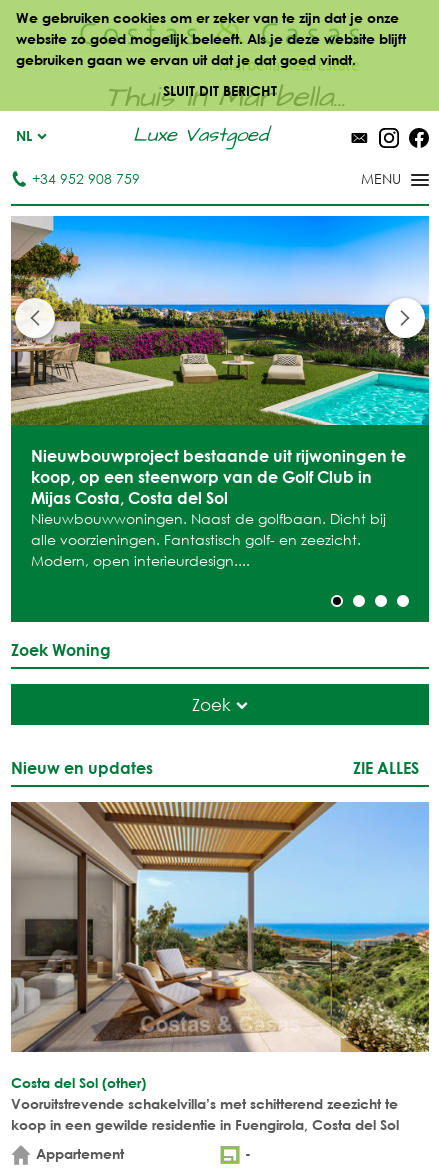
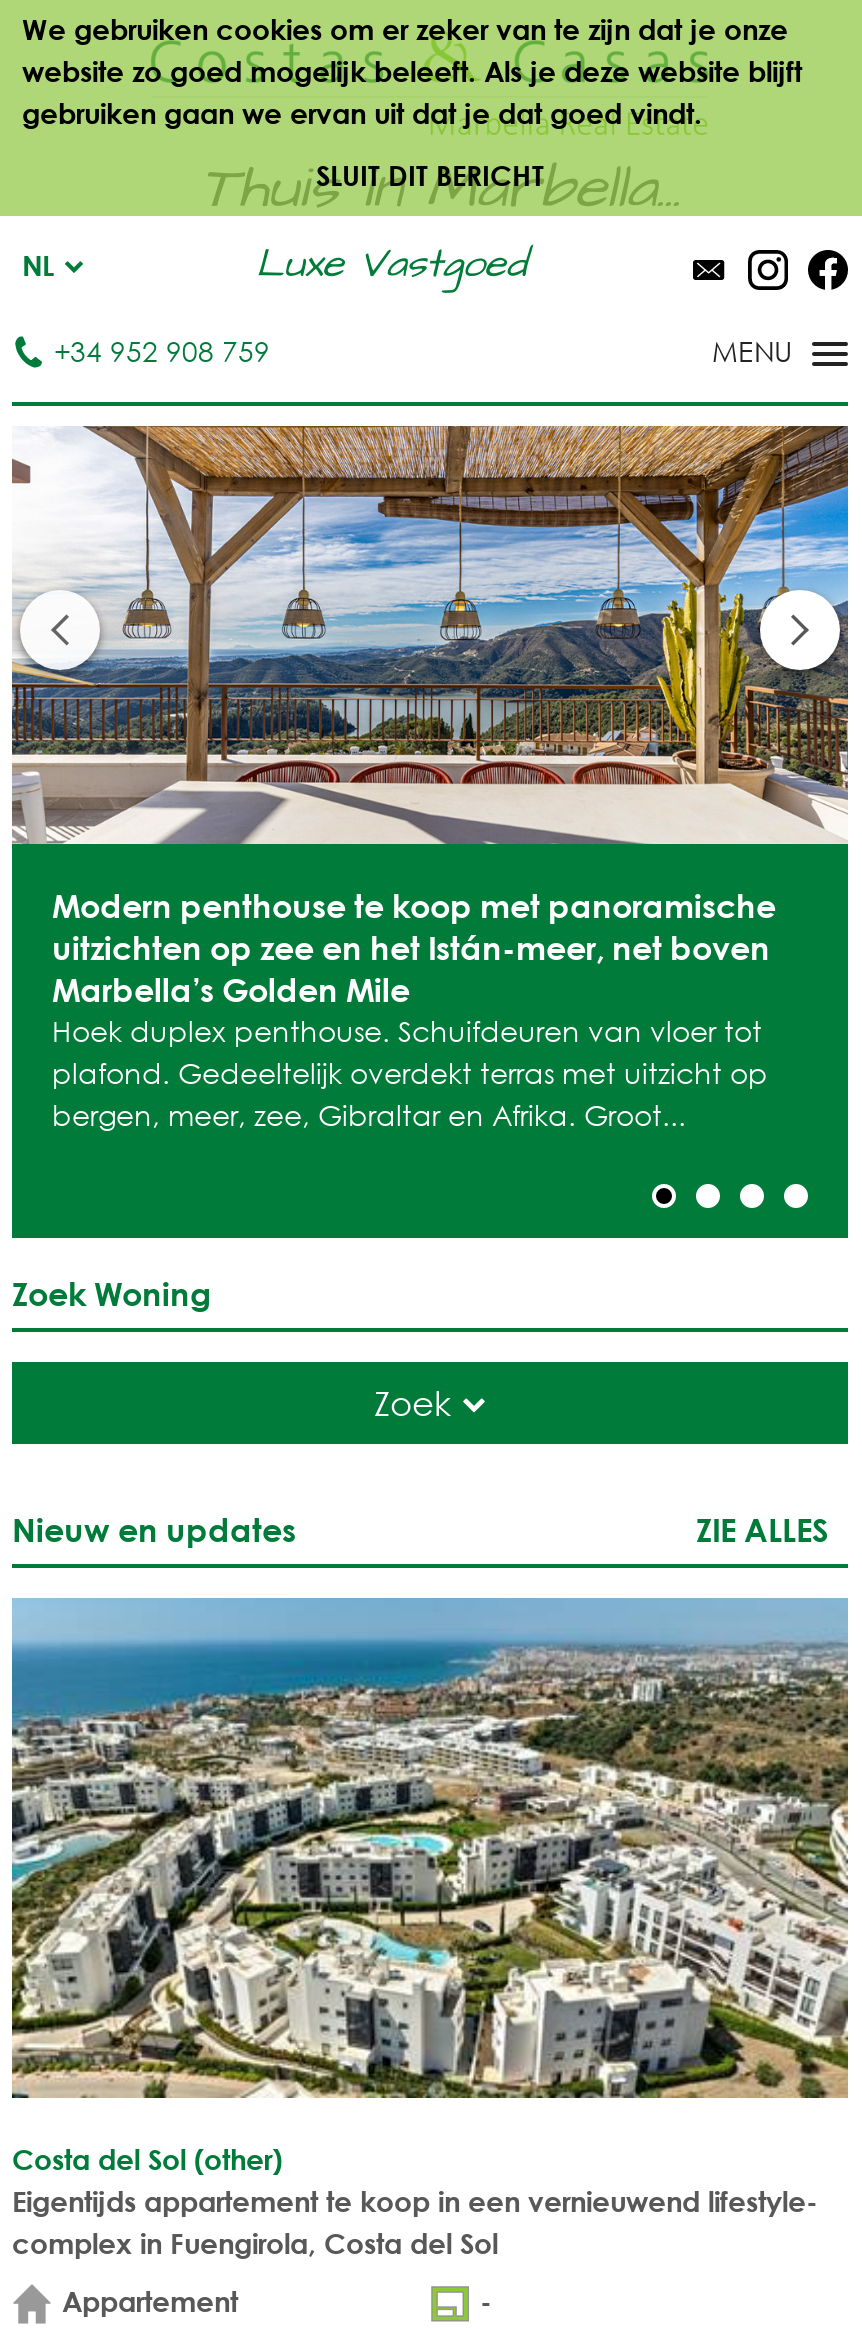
[10,215,430,570] [image] | Nieuwbouwproject bestaande uit rijwoningen te | koop, op een steenworp van de Golf Club in | Mijas Costa, Costa del Sol | Nieuwbouwwoningen. Naast de golfbaan. Dicht bij | alle voorzieningen. Fantastisch golf- en zeezicht. | Modern, open interieurdesign.... -> [10,424,850,1133] [image] | Modern penthouse te koop met panoramische | uitzichten op zee en het Istán-meer, net boven | Marbella’s Golden Mile | Hoek duplex penthouse. Schuifdeuren van vloer tot | plafond. Gedeeltelijk overdekt terras met uitzicht op | bergen, meer, zee, Gibraltar en Afrika. Groot...
[10,801,430,1052] [image] -> [10,1596,850,2100] [image]
[11,1095,399,1133] Vooruitstrevende schakelvilla’s met schitterend zeezicht te | koop in een gewilde residentie in Fuengirola, Costa del Sol -> [12,2185,818,2261] Eigentijds appartement te koop in een vernieuwend lifestyle- | complex in Fuengirola, Costa del Sol

